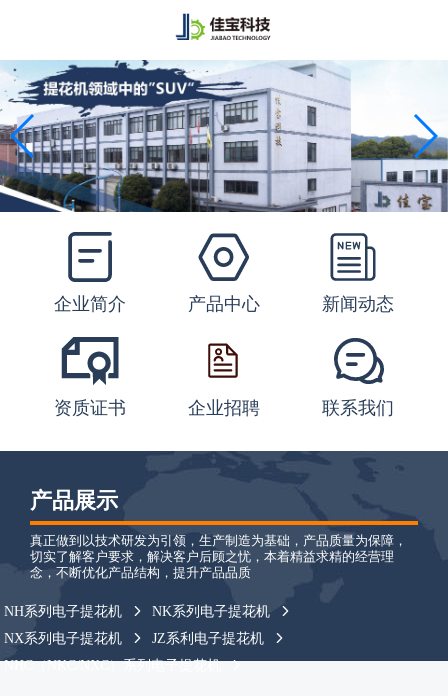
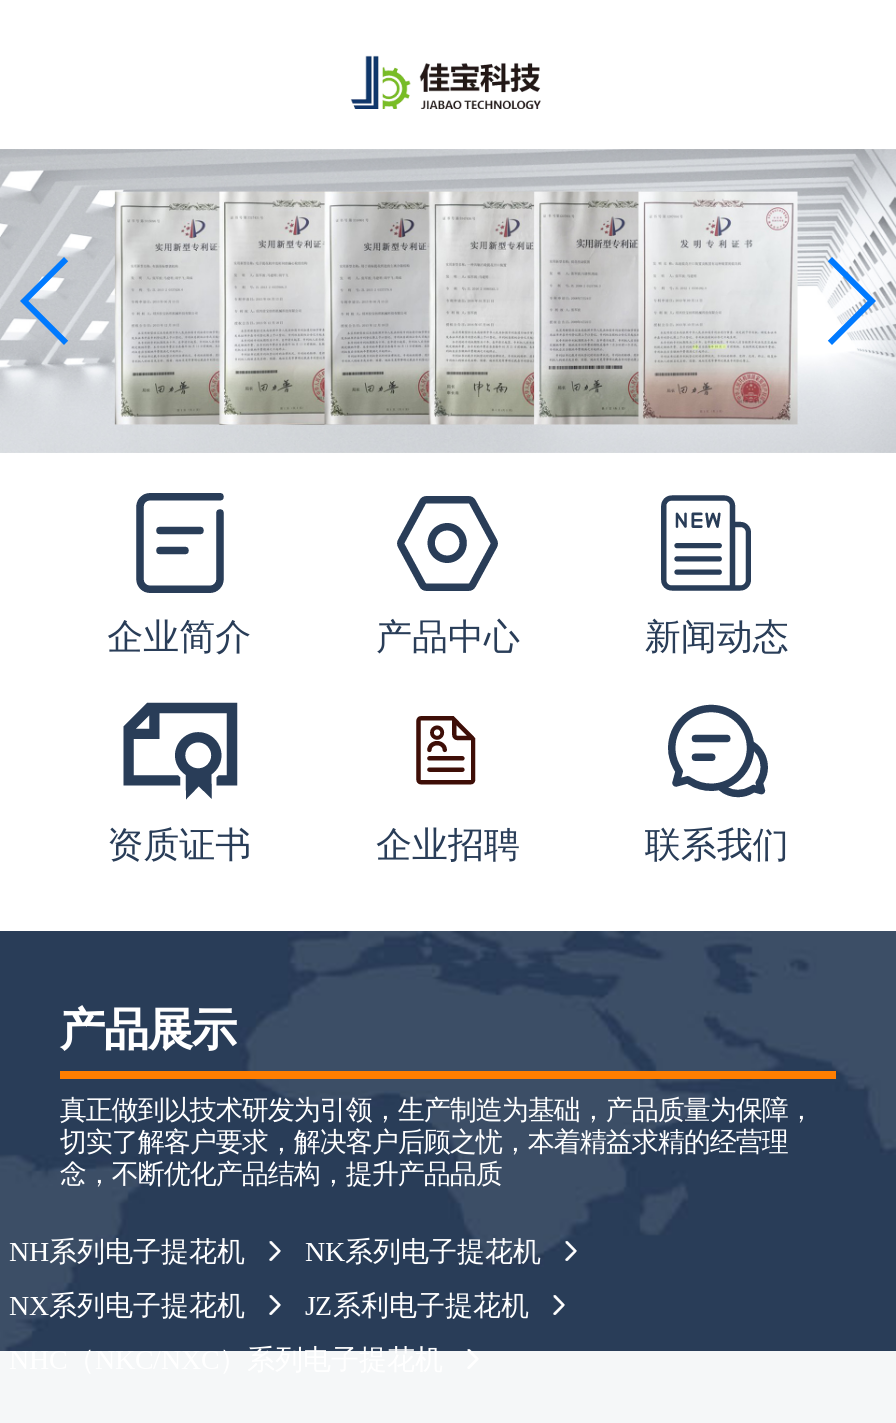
[3,60,445,213] [image] -> [6,149,890,453] [image]

